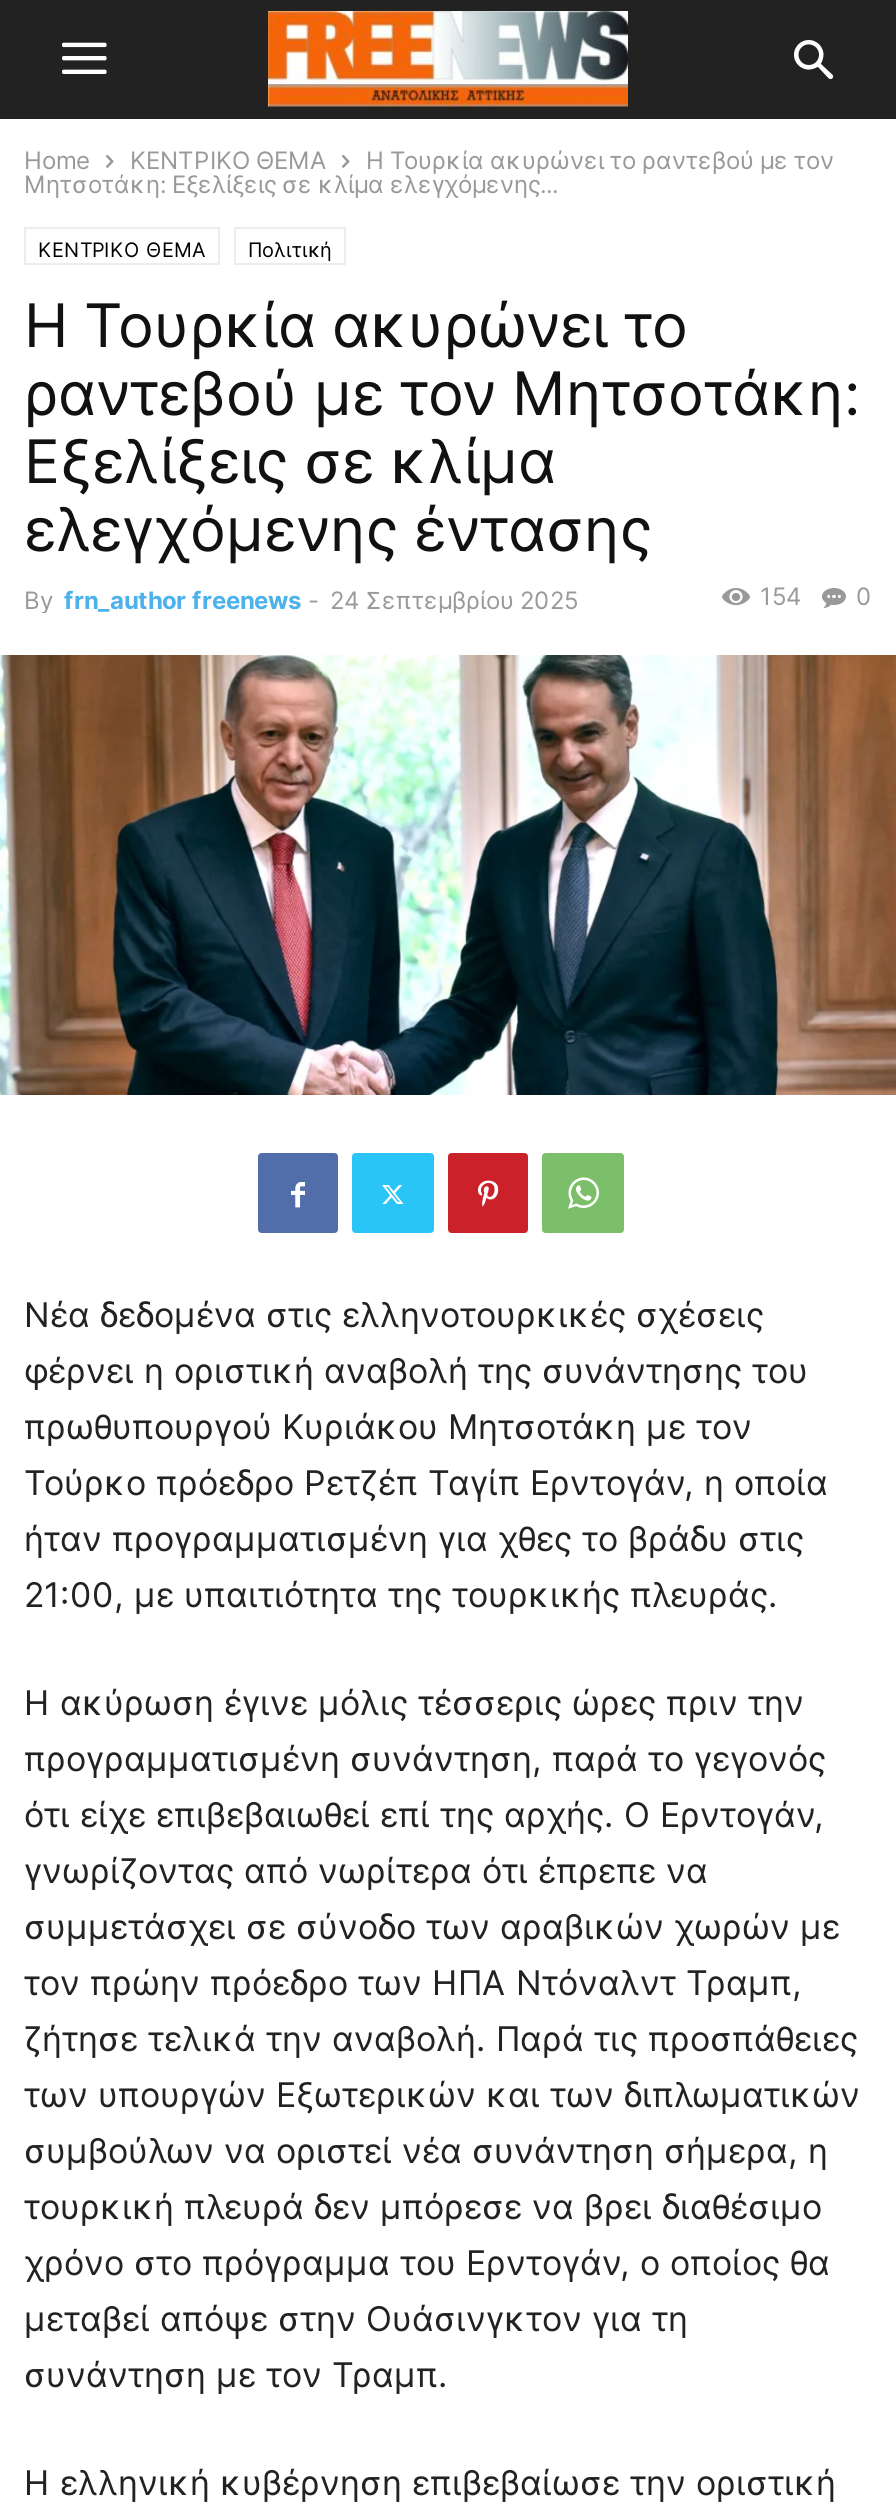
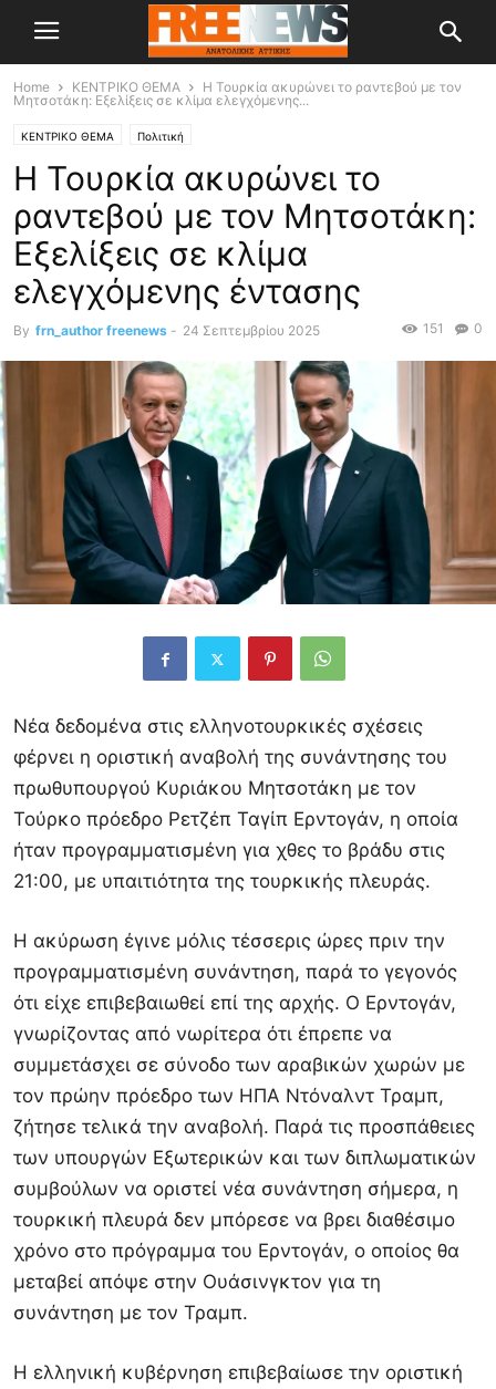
[760,581,872,611] 154 0 -> [423,320,483,336] 151 0

